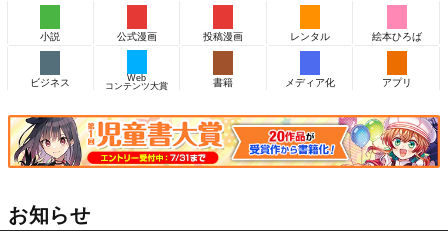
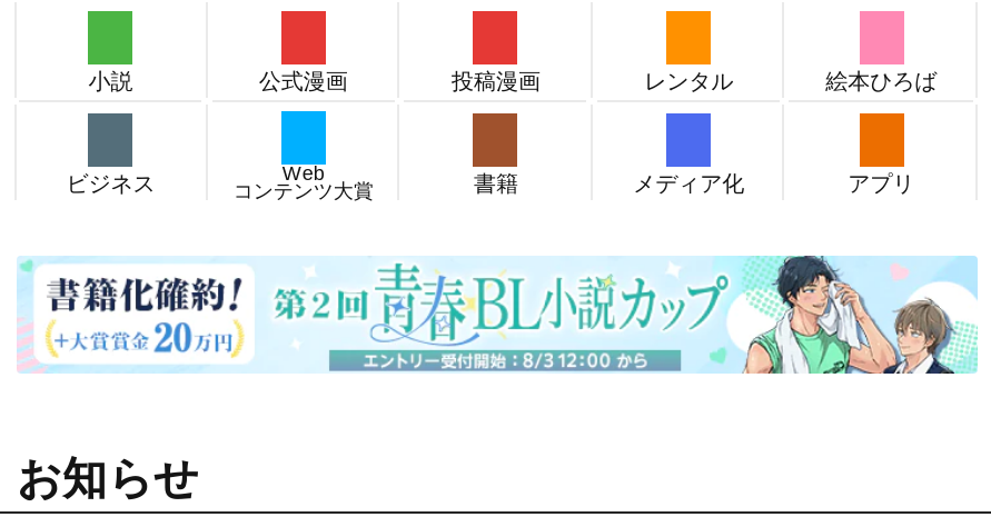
[7,114,441,169] [image] -> [17,253,980,376] [image]

